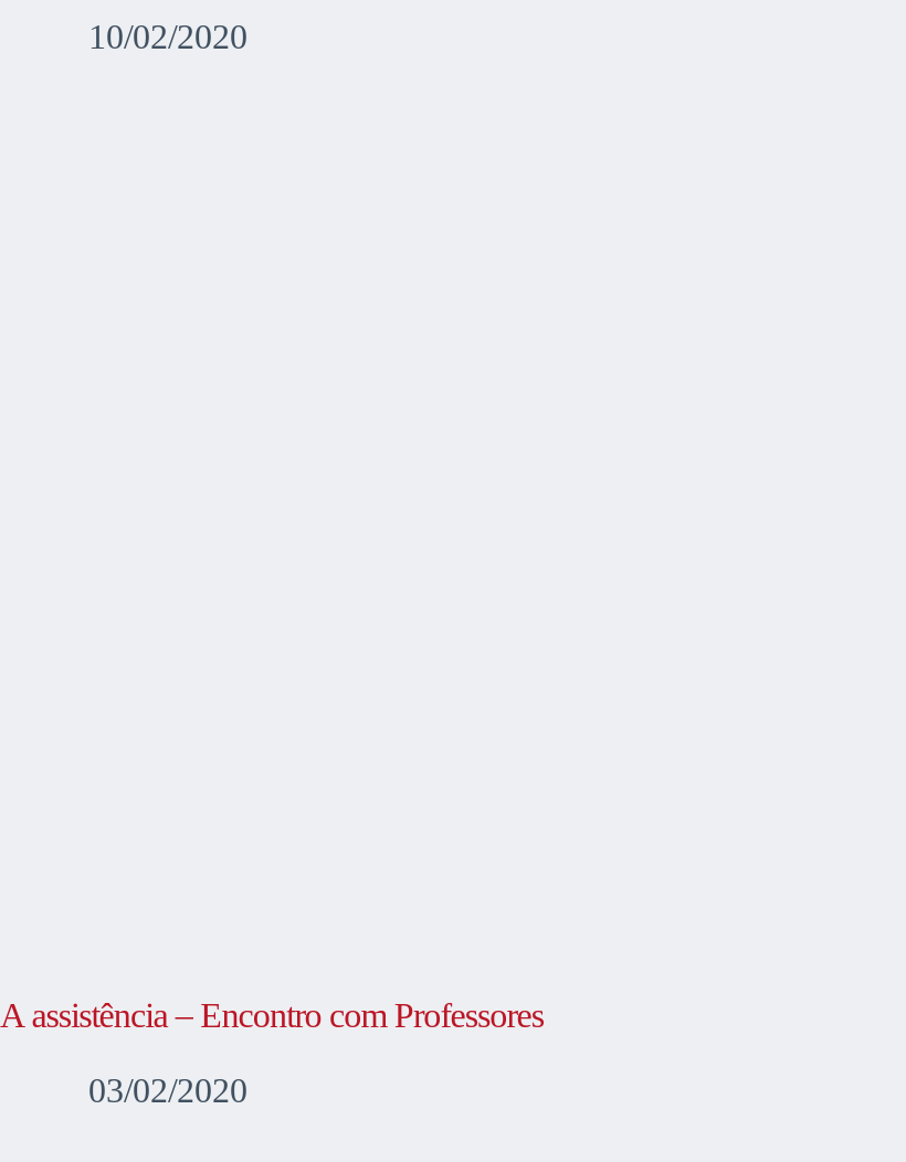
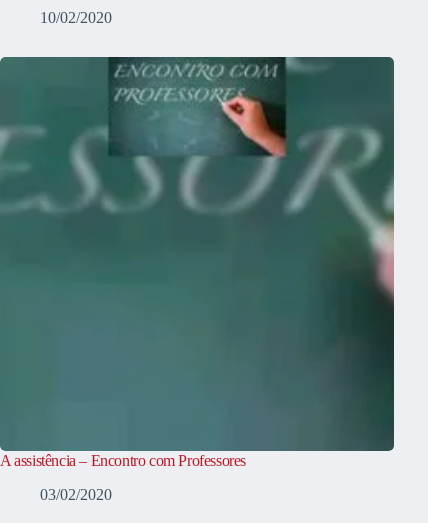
none -> [3,56,395,452] [image]

